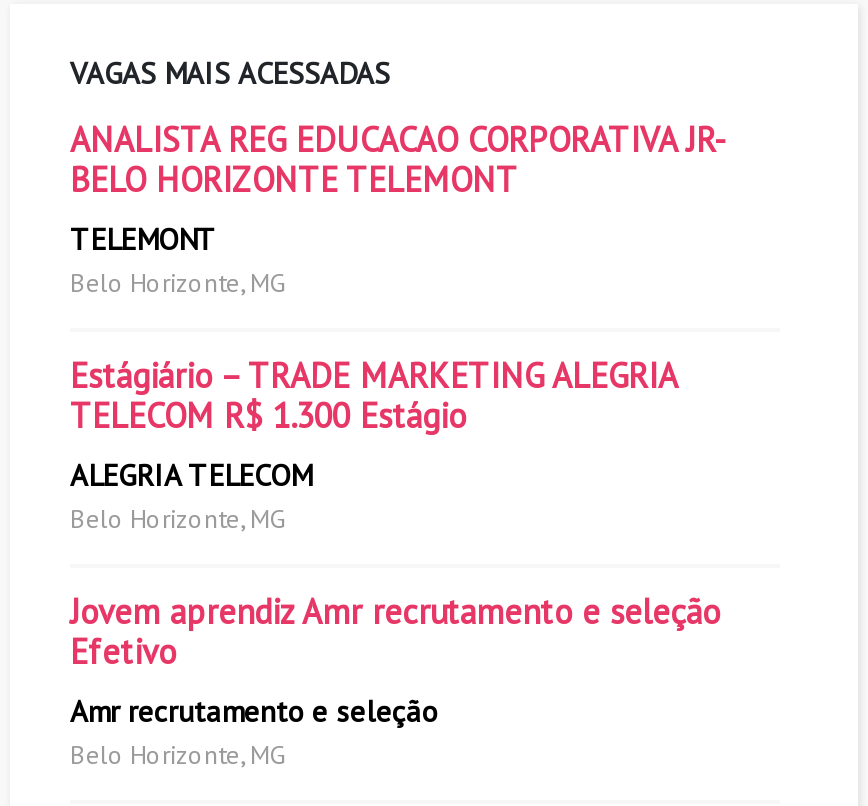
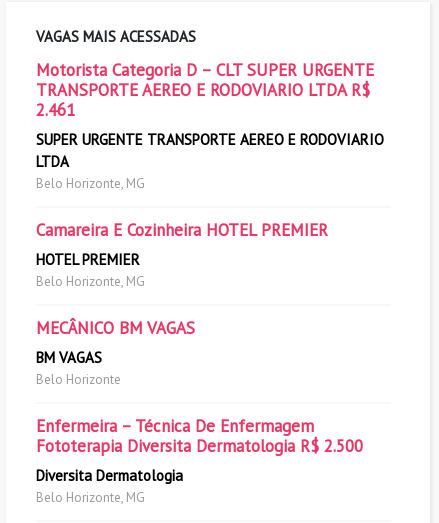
[70,118,724,258] ANALISTA REG EDUCACAO CORPORATIVA JR- | BELO HORIZONTE TELEMONT | TELEMONT -> [36,59,384,171] Motorista Categoria D – CLT SUPER URGENTE | TRANSPORTE AEREO E RODOVIARIO LTDA R$ | 2.461 | SUPER URGENTE TRANSPORTE AEREO E RODOVIARIO | LTDA
[70,354,676,494] Estágiário – TRADE MARKETING ALEGRIA | TELECOM R$ 1.300 Estágio | ALEGRIA TELECOM -> [36,219,328,269] Camareira E Cozinheira HOTEL PREMIER | HOTEL PREMIER
[70,590,720,730] Jovem aprendiz Amr recrutamento e seleção | Efetivo | Amr recrutamento e seleção -> [36,317,363,485] MECÂNICO BM VAGAS | BM VAGAS | Belo Horizonte | Enfermeira – Técnica De Enfermagem | Fototerapia Diversita Dermatologia R$ 2.500 | Diversita Dermatologia

